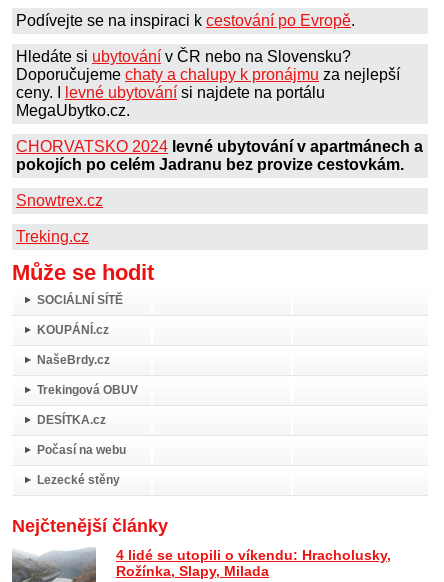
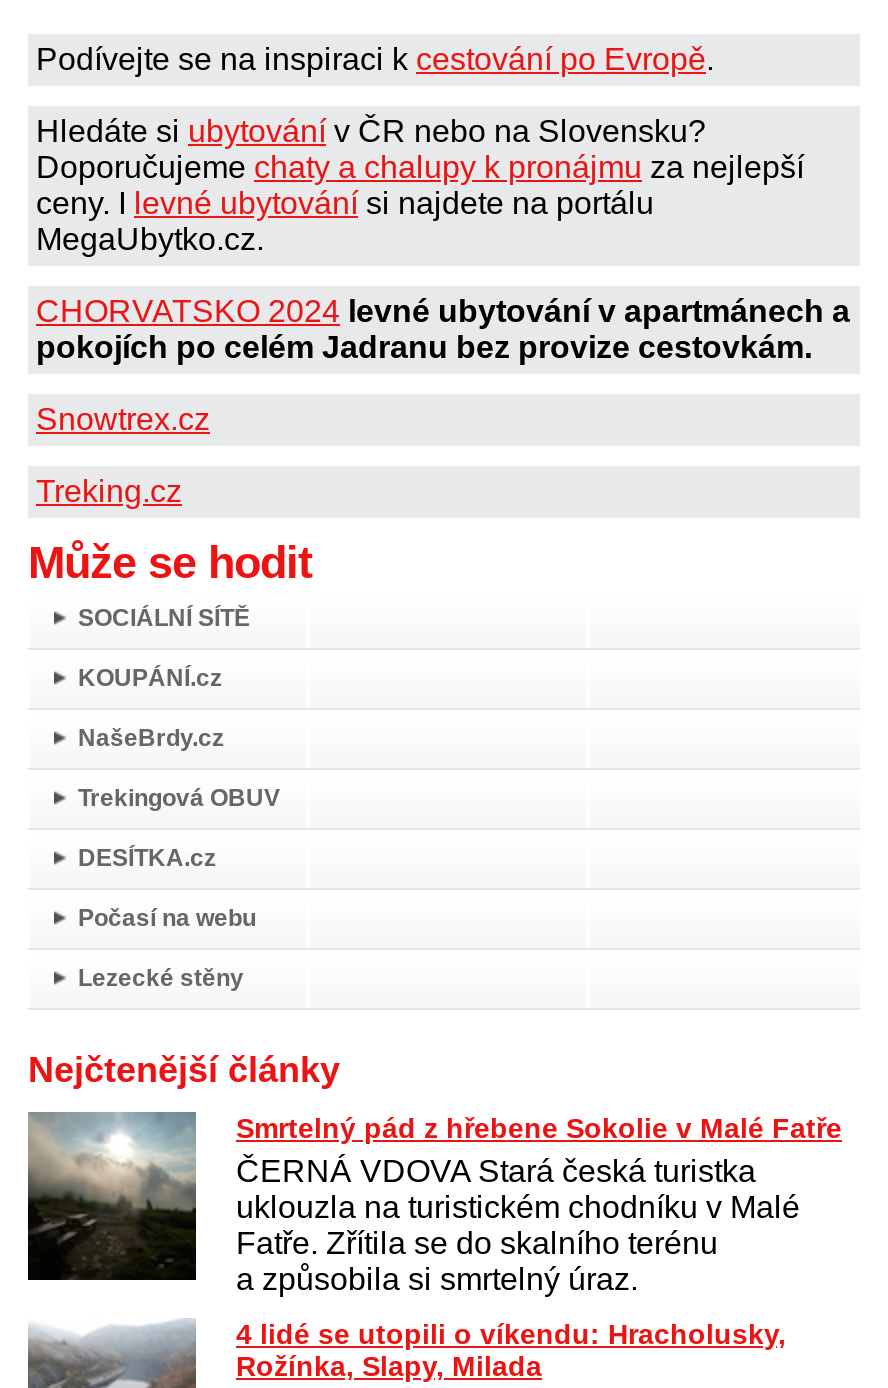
none -> [26,1110,842,1296] [image] | Smrtelný pád z hřebene Sokolie v Malé Fatře | ČERNÁ VDOVA Stará česká turistka | uklouzla na turistickém chodníku v Malé | Fatře. Zřítila se do skalního terénu | a způsobila si smrtelný úraz.

